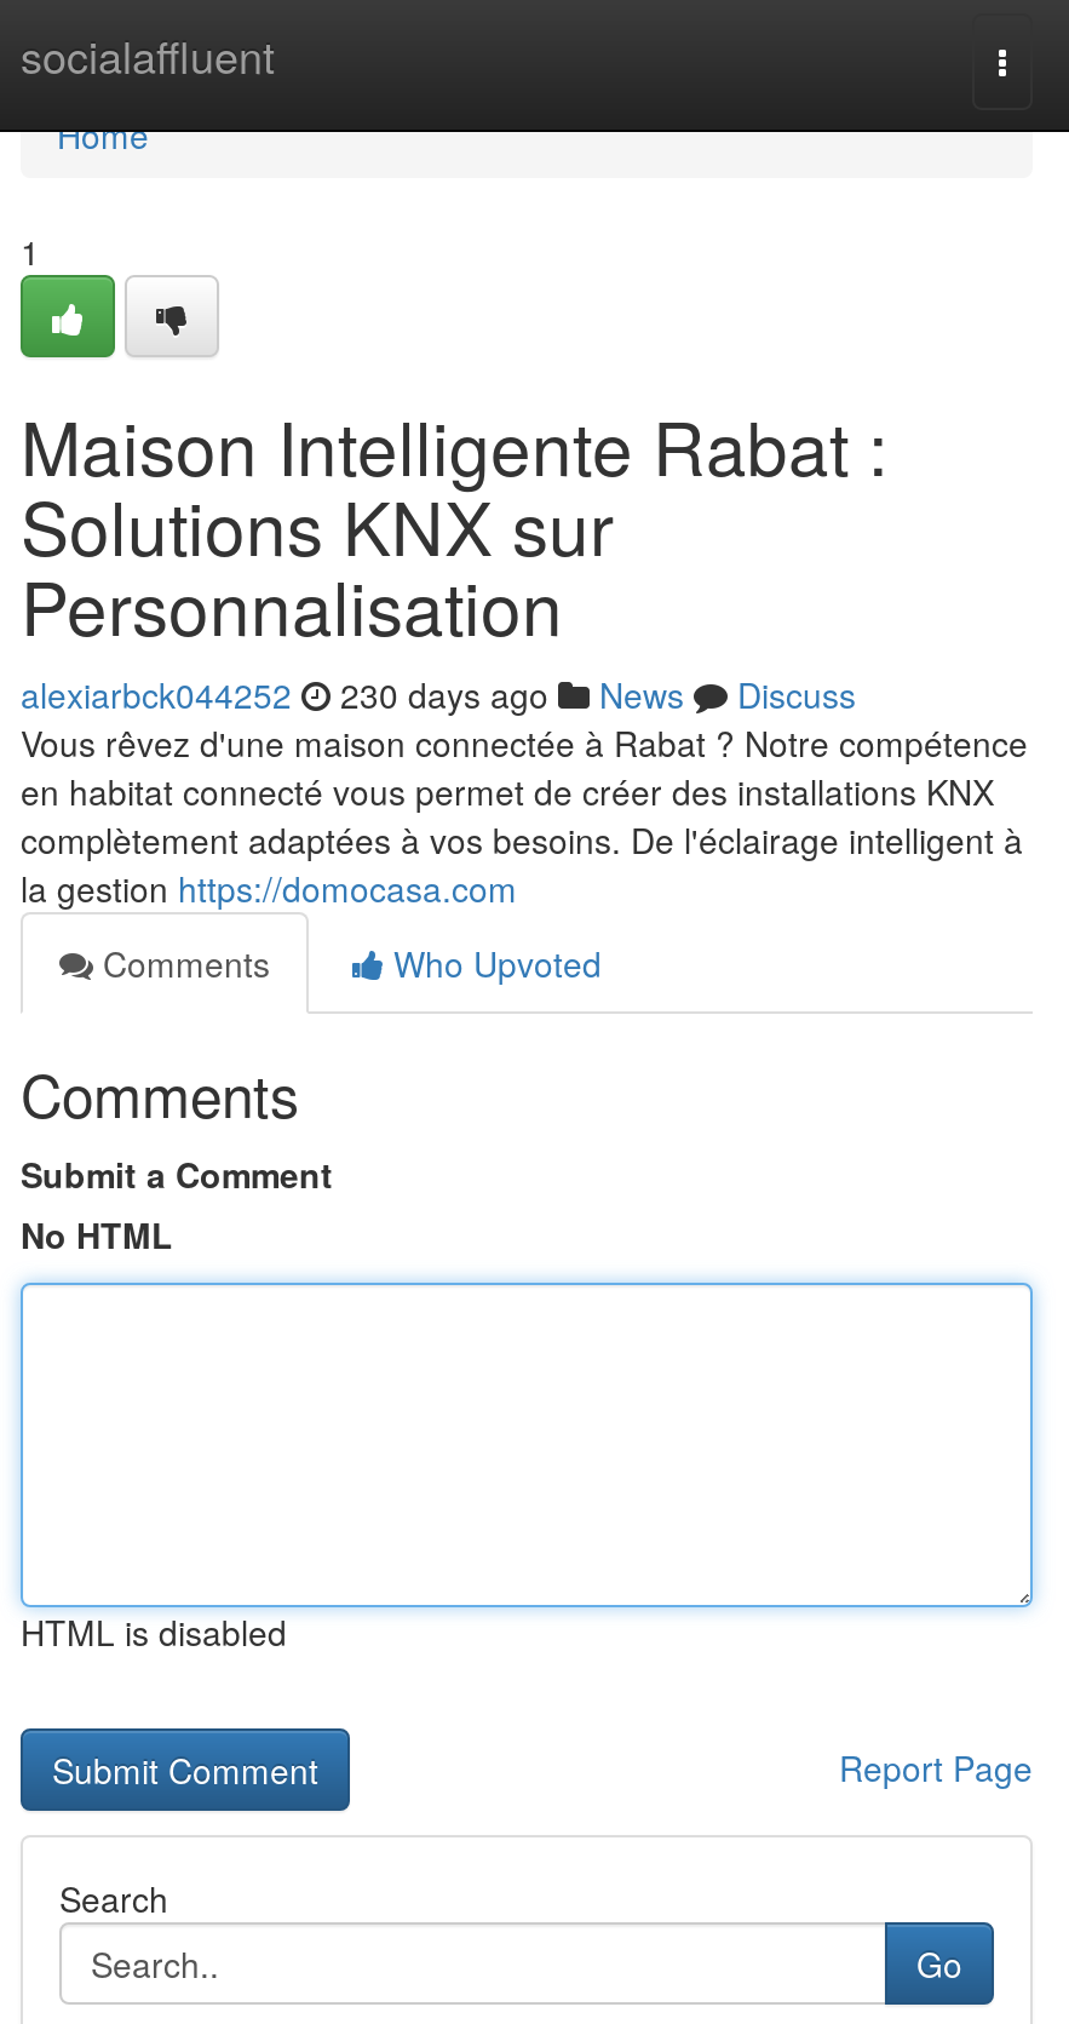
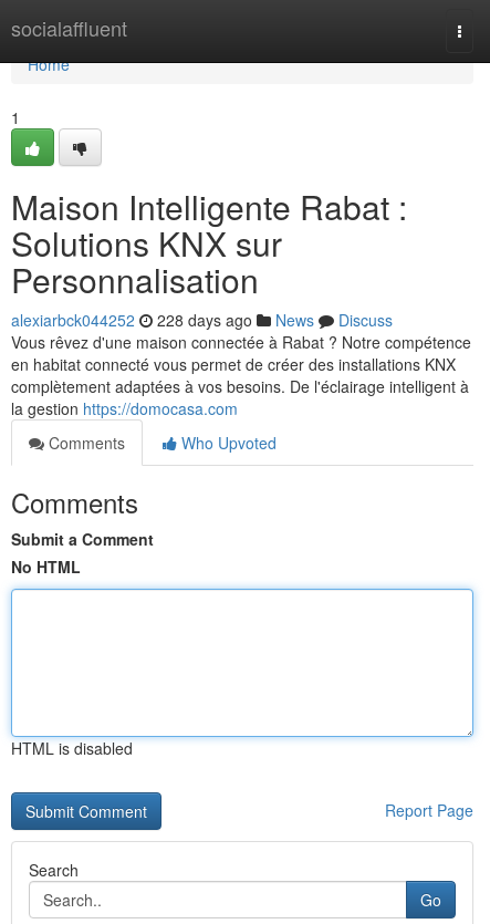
[21,670,856,718] alexiarbck044252 230 days ago News Discuss -> [11,309,393,331] alexiarbck044252 228 days ago News Discuss

